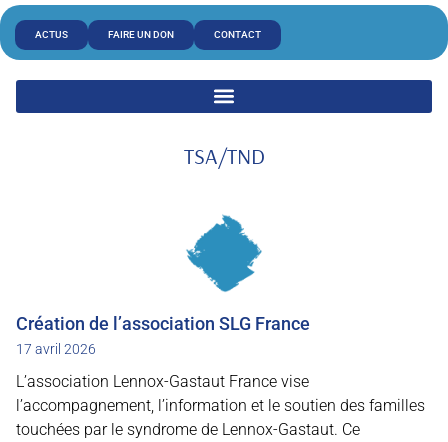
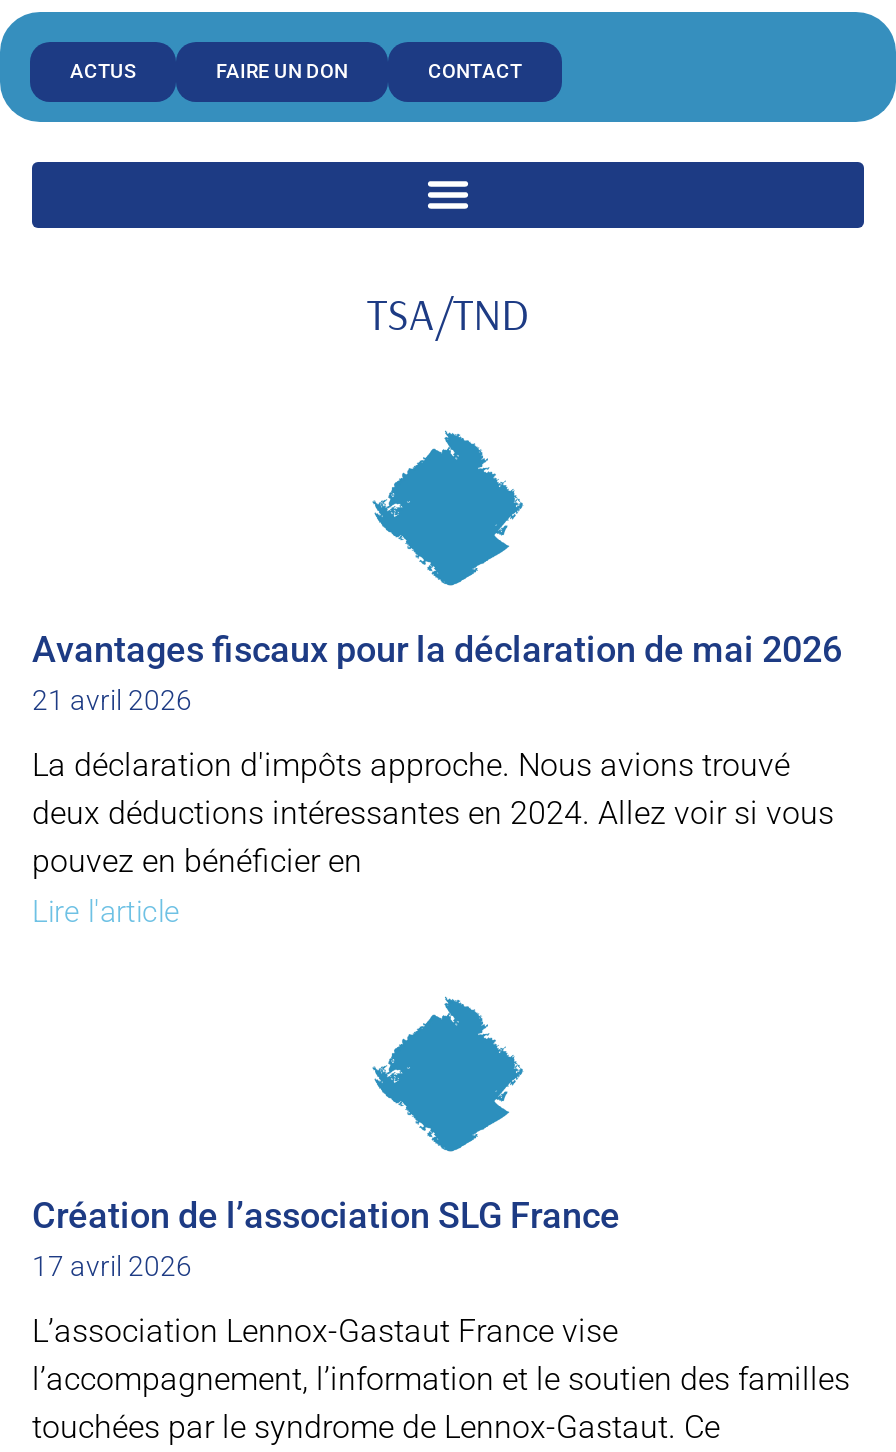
none -> [32,627,842,929] Avantages fiscaux pour la déclaration de mai 2026 | 21 avril 2026 | La déclaration d'impôts approche. Nous avions trouvé | deux déductions intéressantes en 2024. Allez voir si vous | pouvez en bénéficier en | Lire l'article

